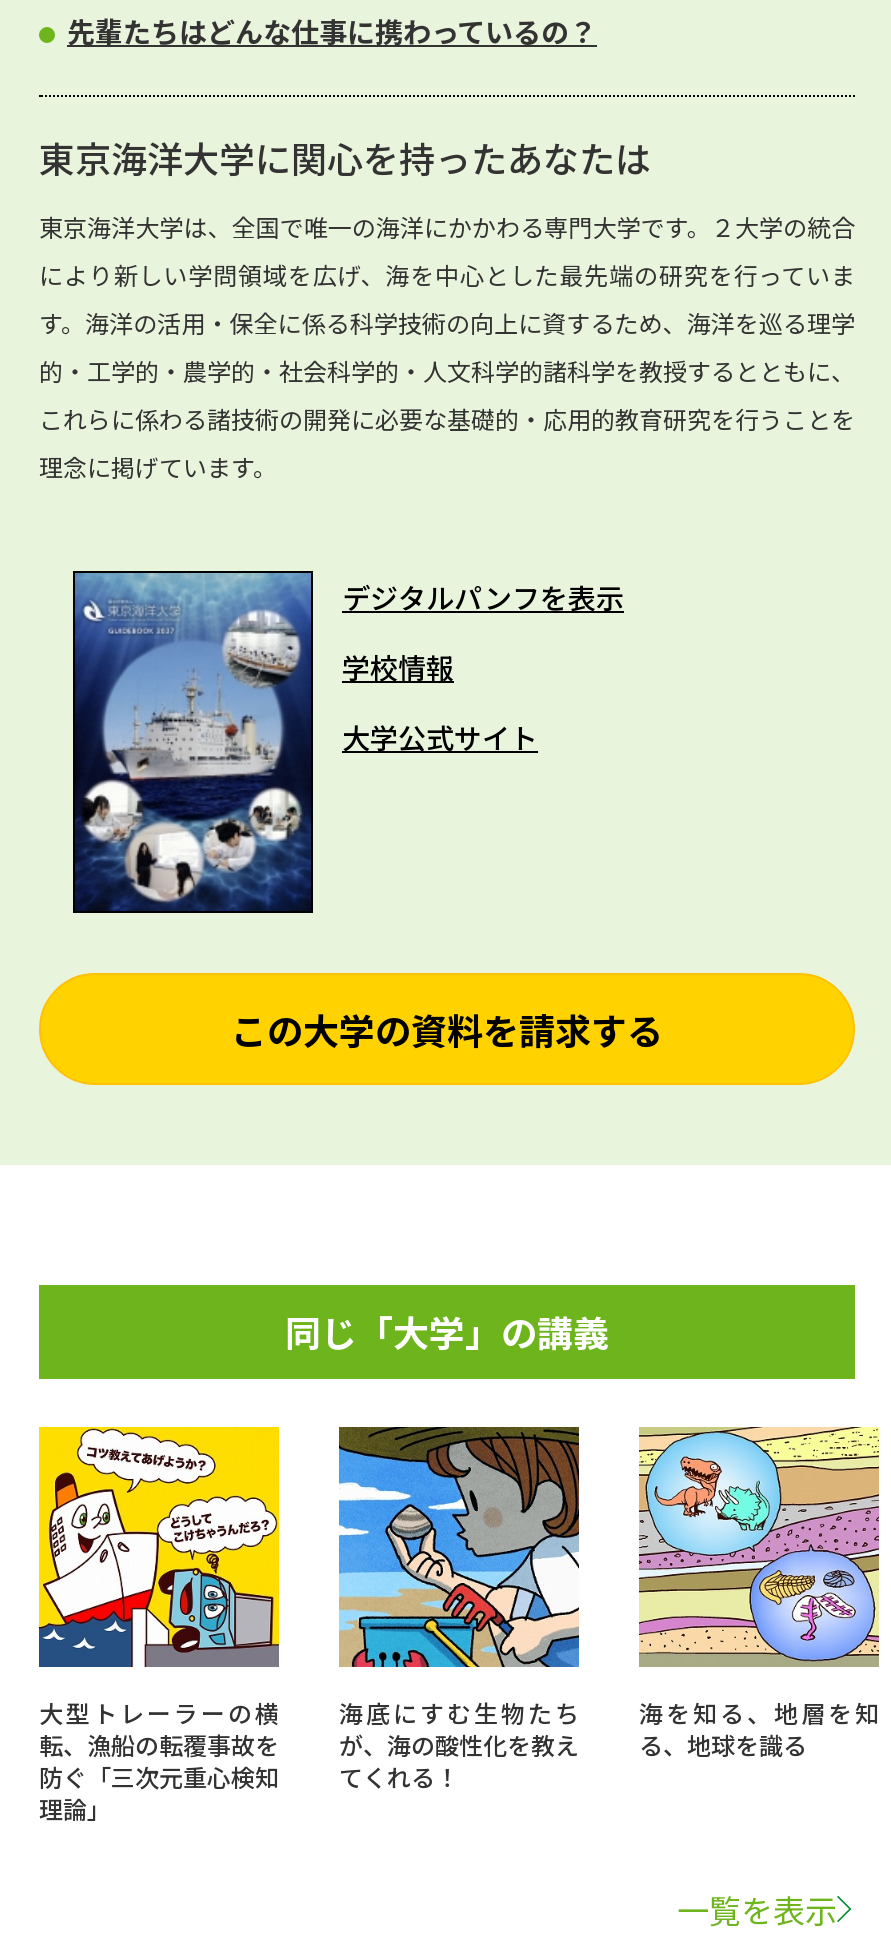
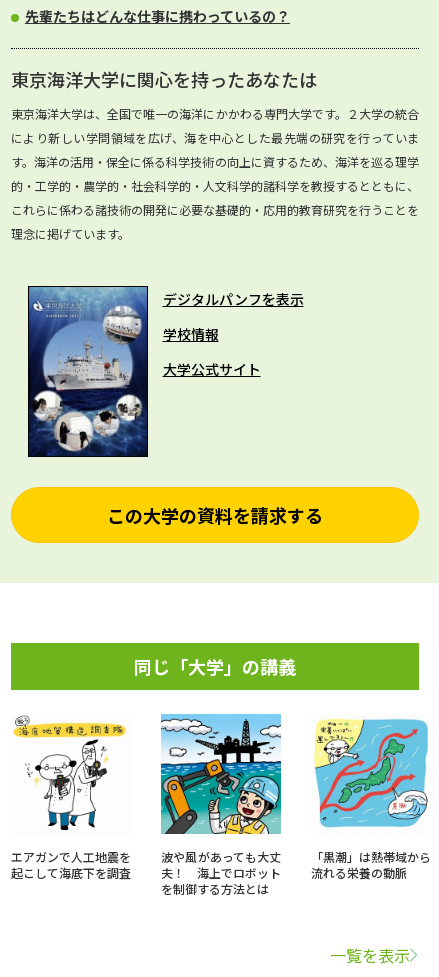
[37,1425,281,1825] [image] | 大型トレーラーの横 | 転、漁船の転覆事故を | 防ぐ「三次元重心検知 | 理論」 -> [11,714,131,881] [image] | エアガンで人工地震を | 起こして海底下を調査
[337,1425,581,1793] [image] | 海底にすむ生物たち | が、海の酸性化を教え | てくれる！ -> [160,714,282,897] [image] | 波や風があっても大丈 | 夫！ 海上でロボット | を制御する方法とは
[637,1425,881,1761] [image] | 海を知る、地層を知 | る、地球を識る -> [311,714,431,881] [image] | 「黒潮」は熱帯域から | 流れる栄養の動脈

